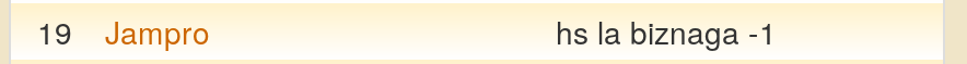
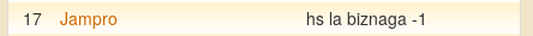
[37,10,210,53] 19 Jampro -> [23,6,118,30] 17 Jampro

